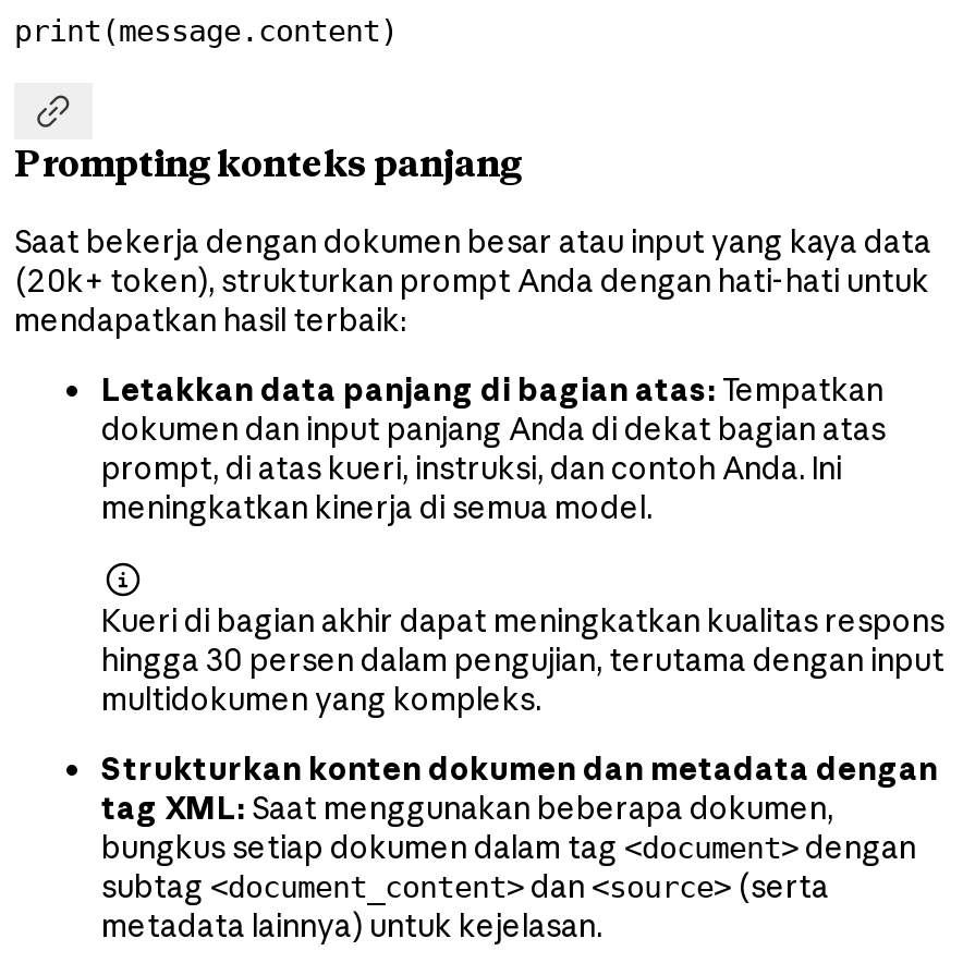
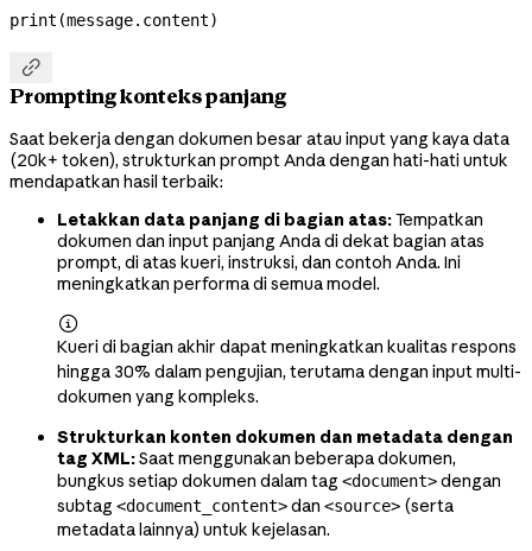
[101,488,653,527] meningkatkan kinerja di semua model. -> [57,273,380,294] meningkatkan performa di semua model.
[101,640,944,679] hingga 30 persen dalam pengujian, terutama dengan input -> [57,361,521,382] hingga 30% dalam pengujian, terutama dengan input multi-
[101,679,541,719] multidokumen yang kompleks. -> [57,386,259,407] dokumen yang kompleks.

